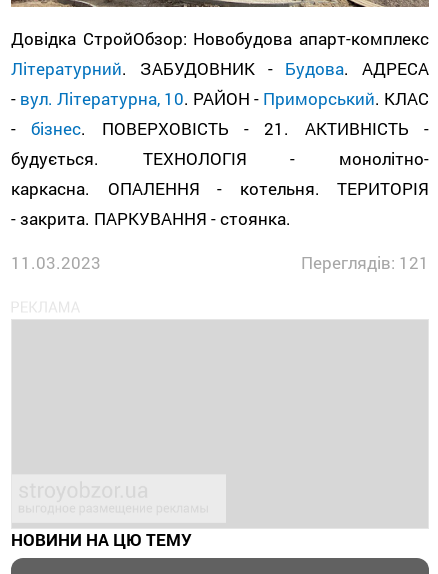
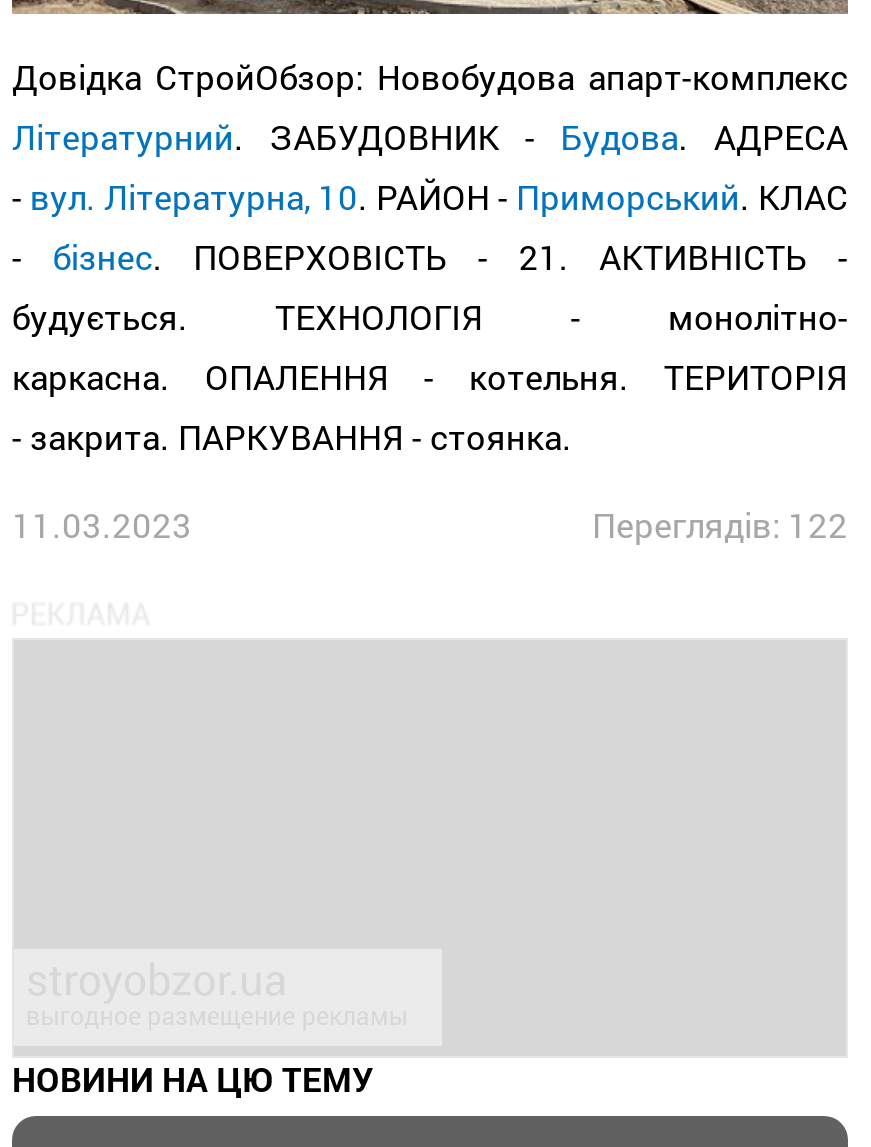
[301,251,429,274] Переглядів: 121 -> [592,502,848,548] Переглядів: 122

